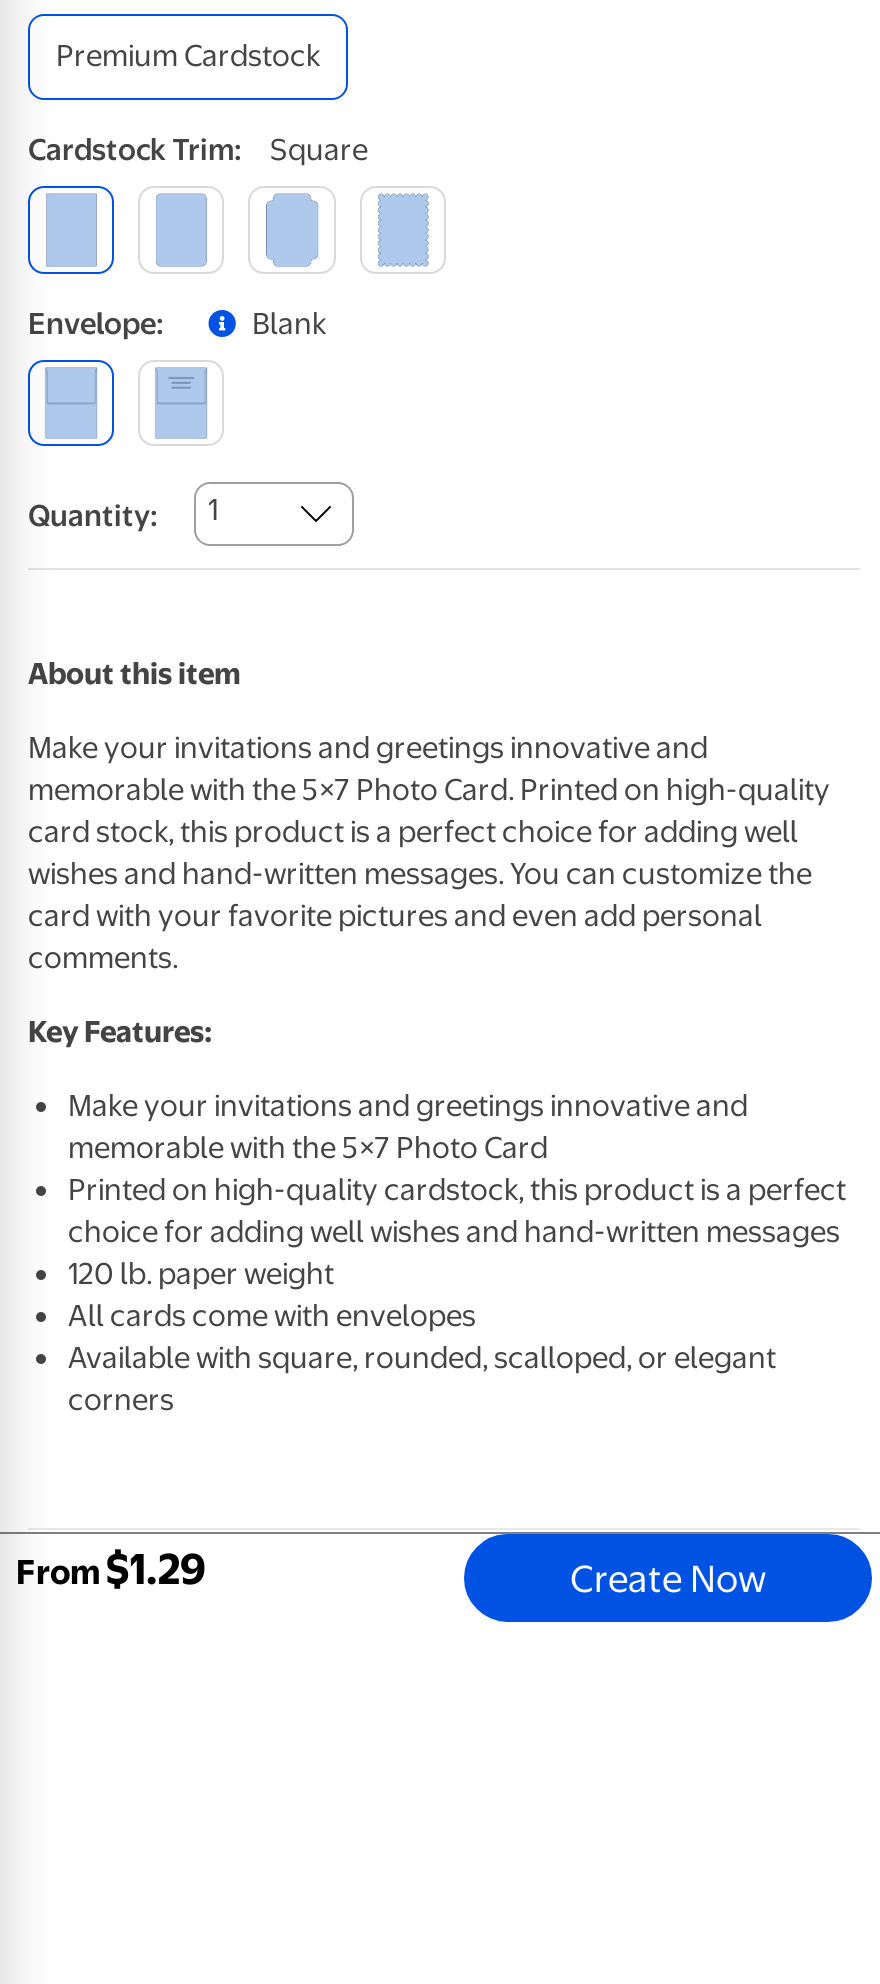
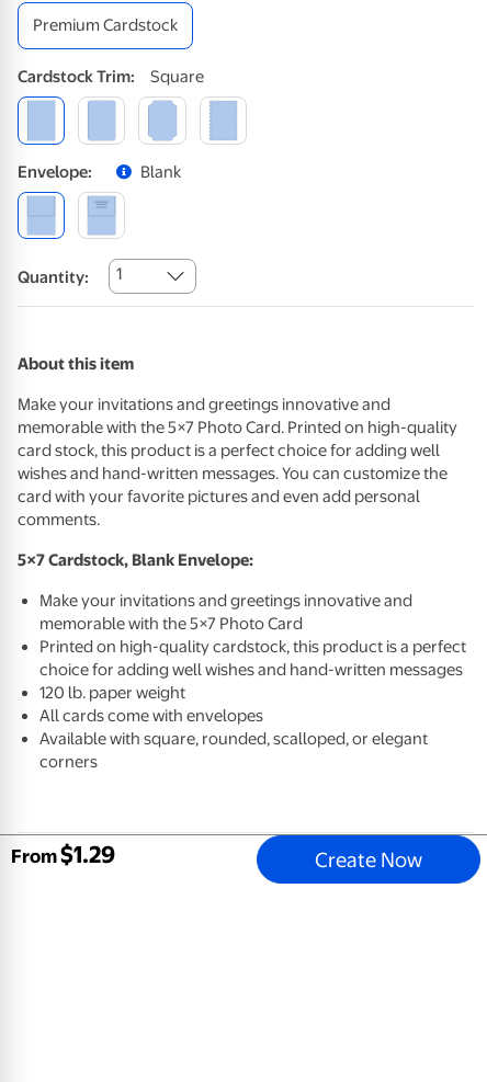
[28,1013,212,1049] Key Features: -> [18,550,253,570] 5×7 Cardstock, Blank Envelope:

